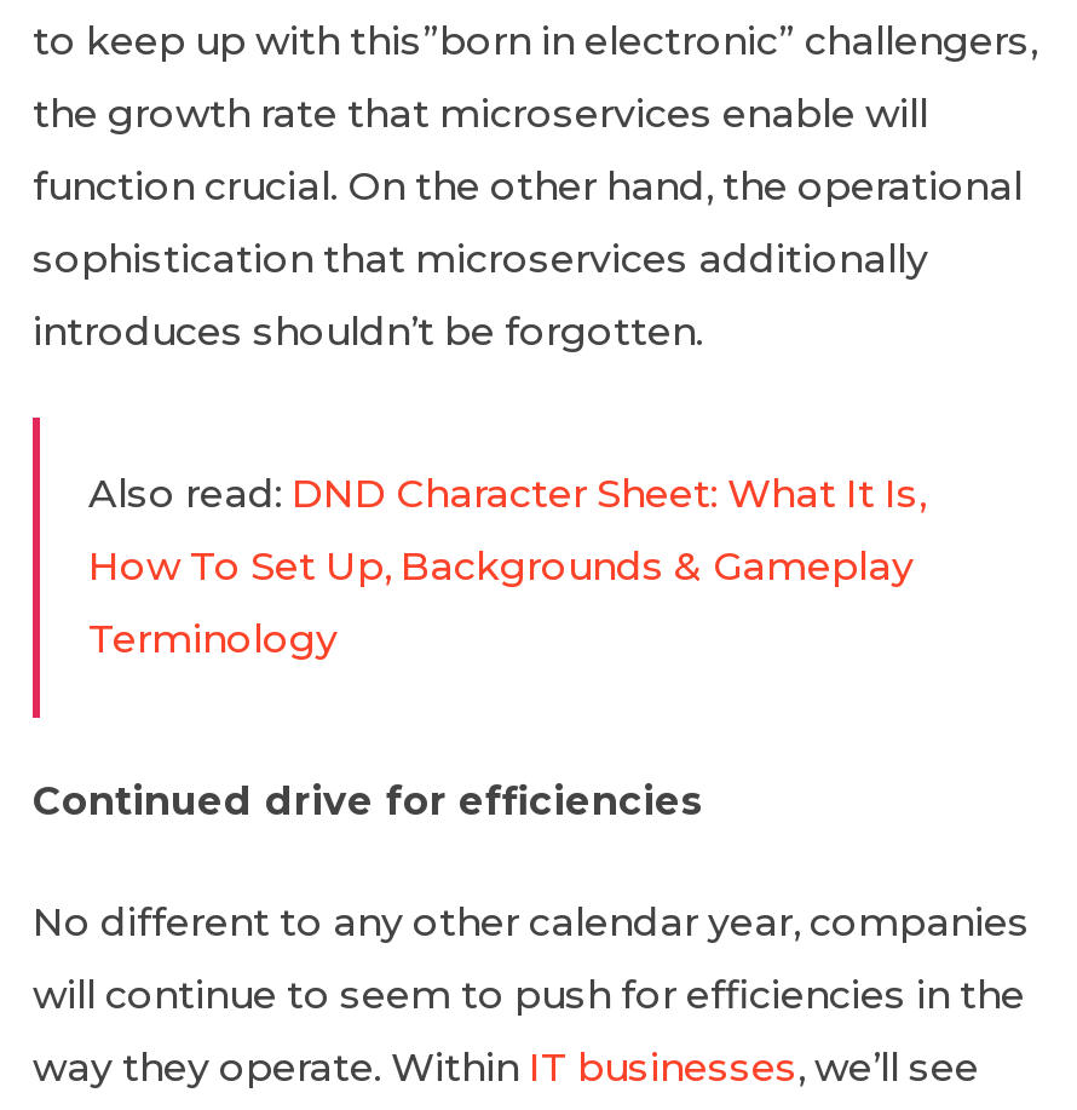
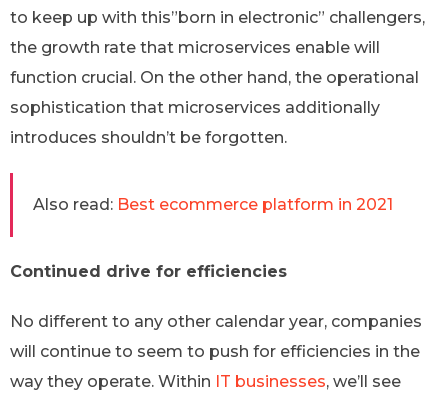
[88,471,926,662] Also read: DND Character Sheet: What It Is, | How To Set Up, Backgrounds & Gameplay | Terminology -> [33,195,393,214] Also read: Best ecommerce platform in 2021

